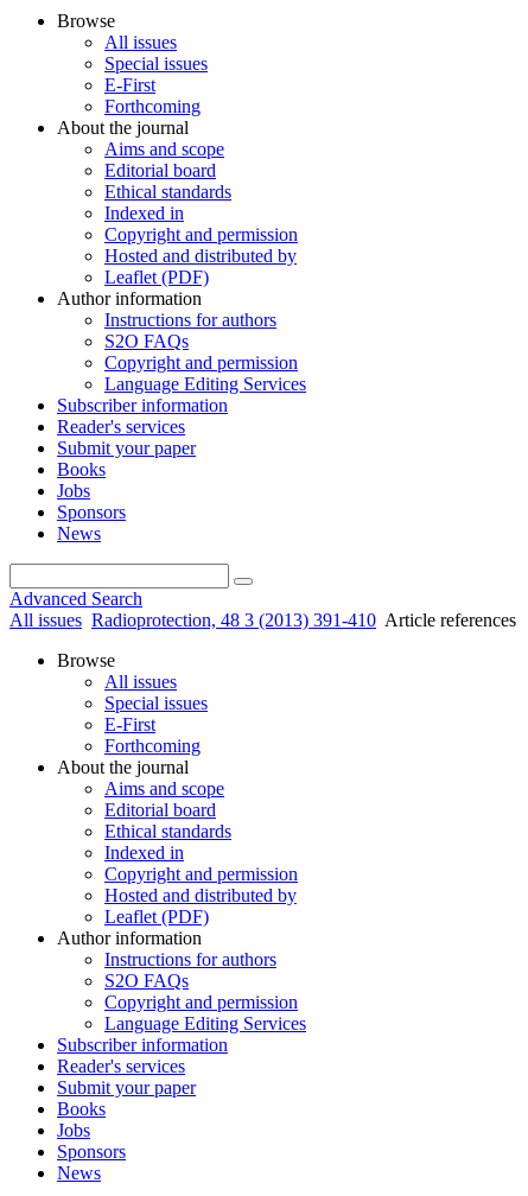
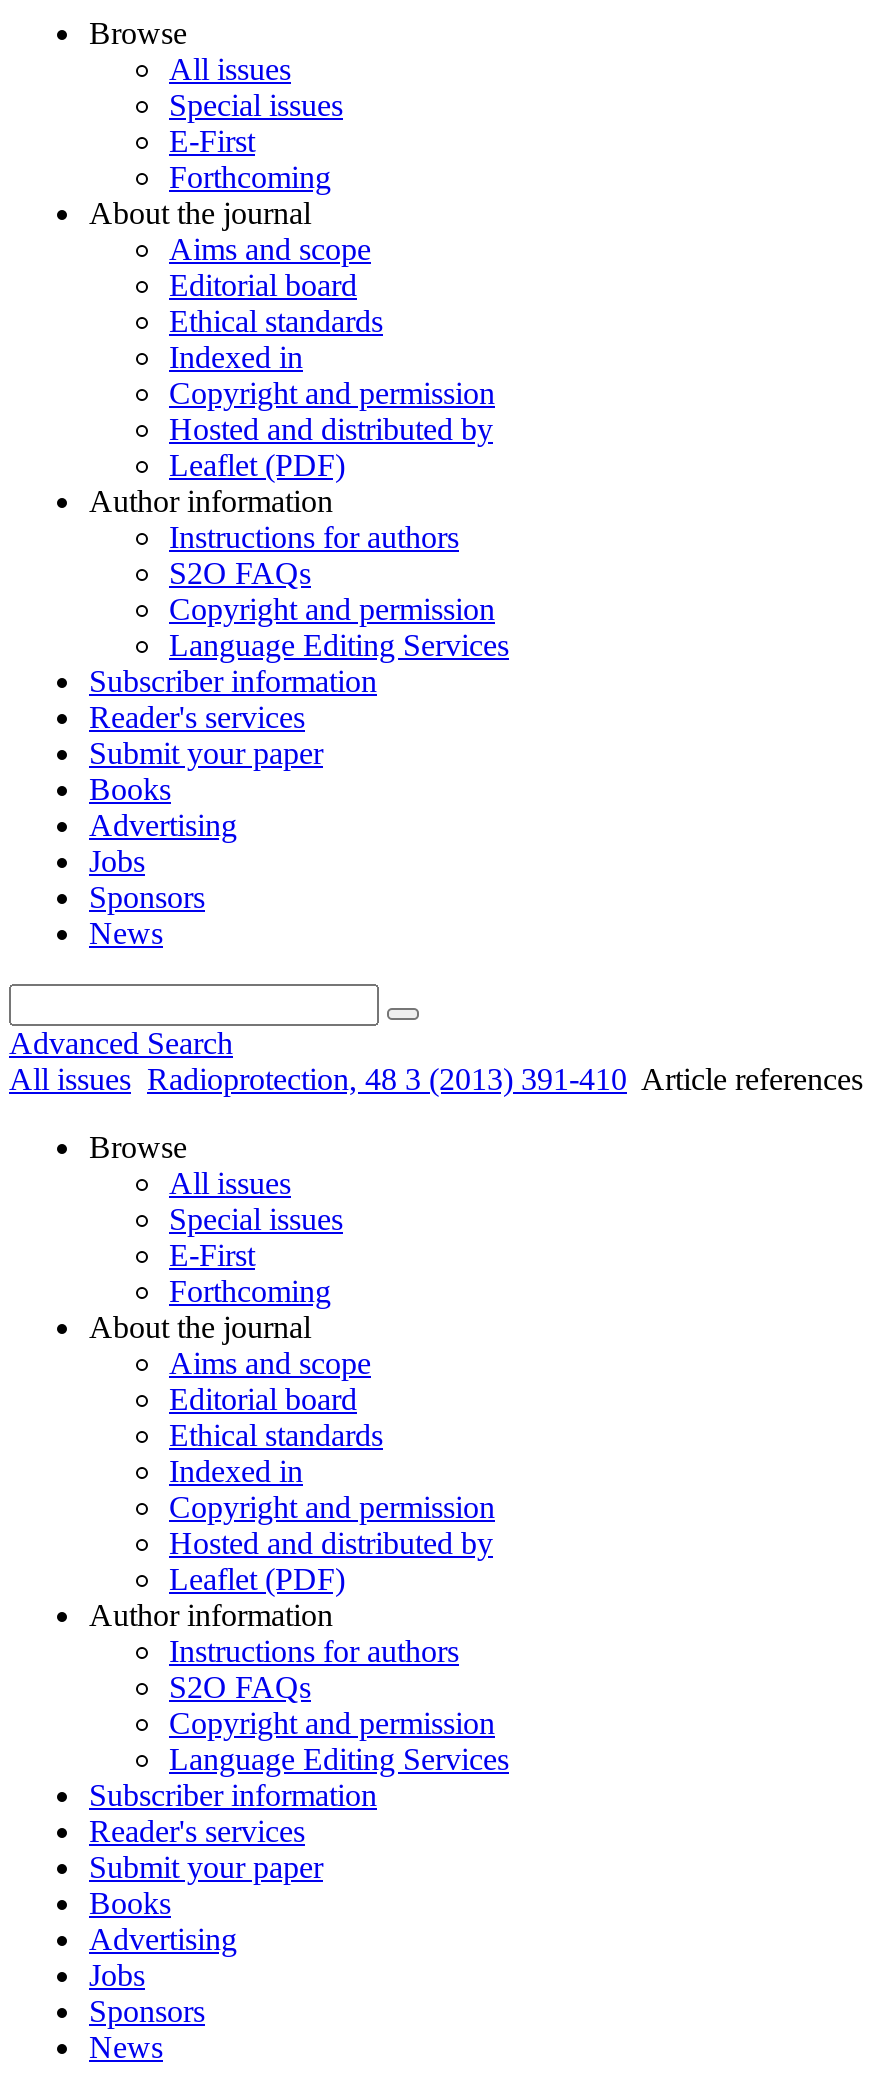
none -> [89,808,237,842] Advertising
none -> [89,1922,237,1956] Advertising

